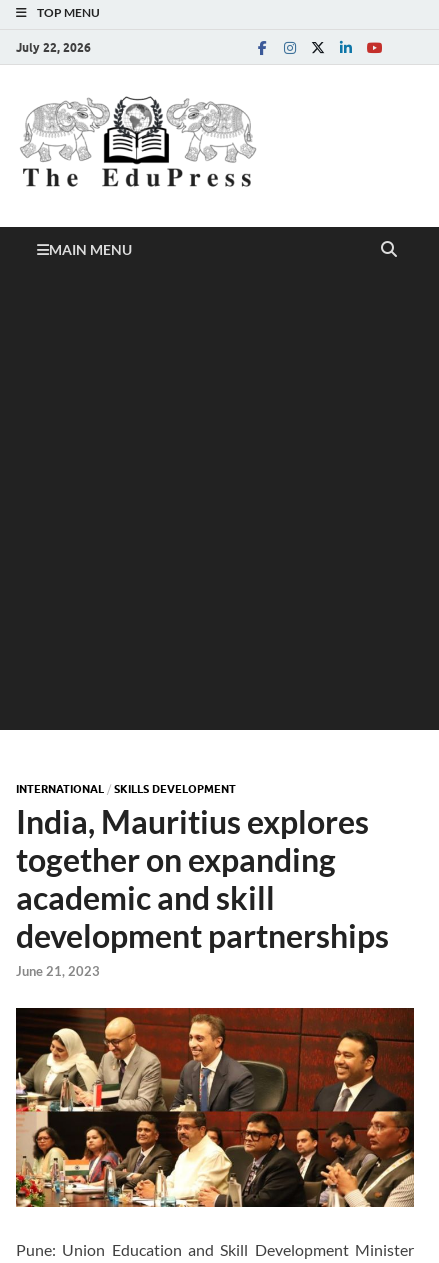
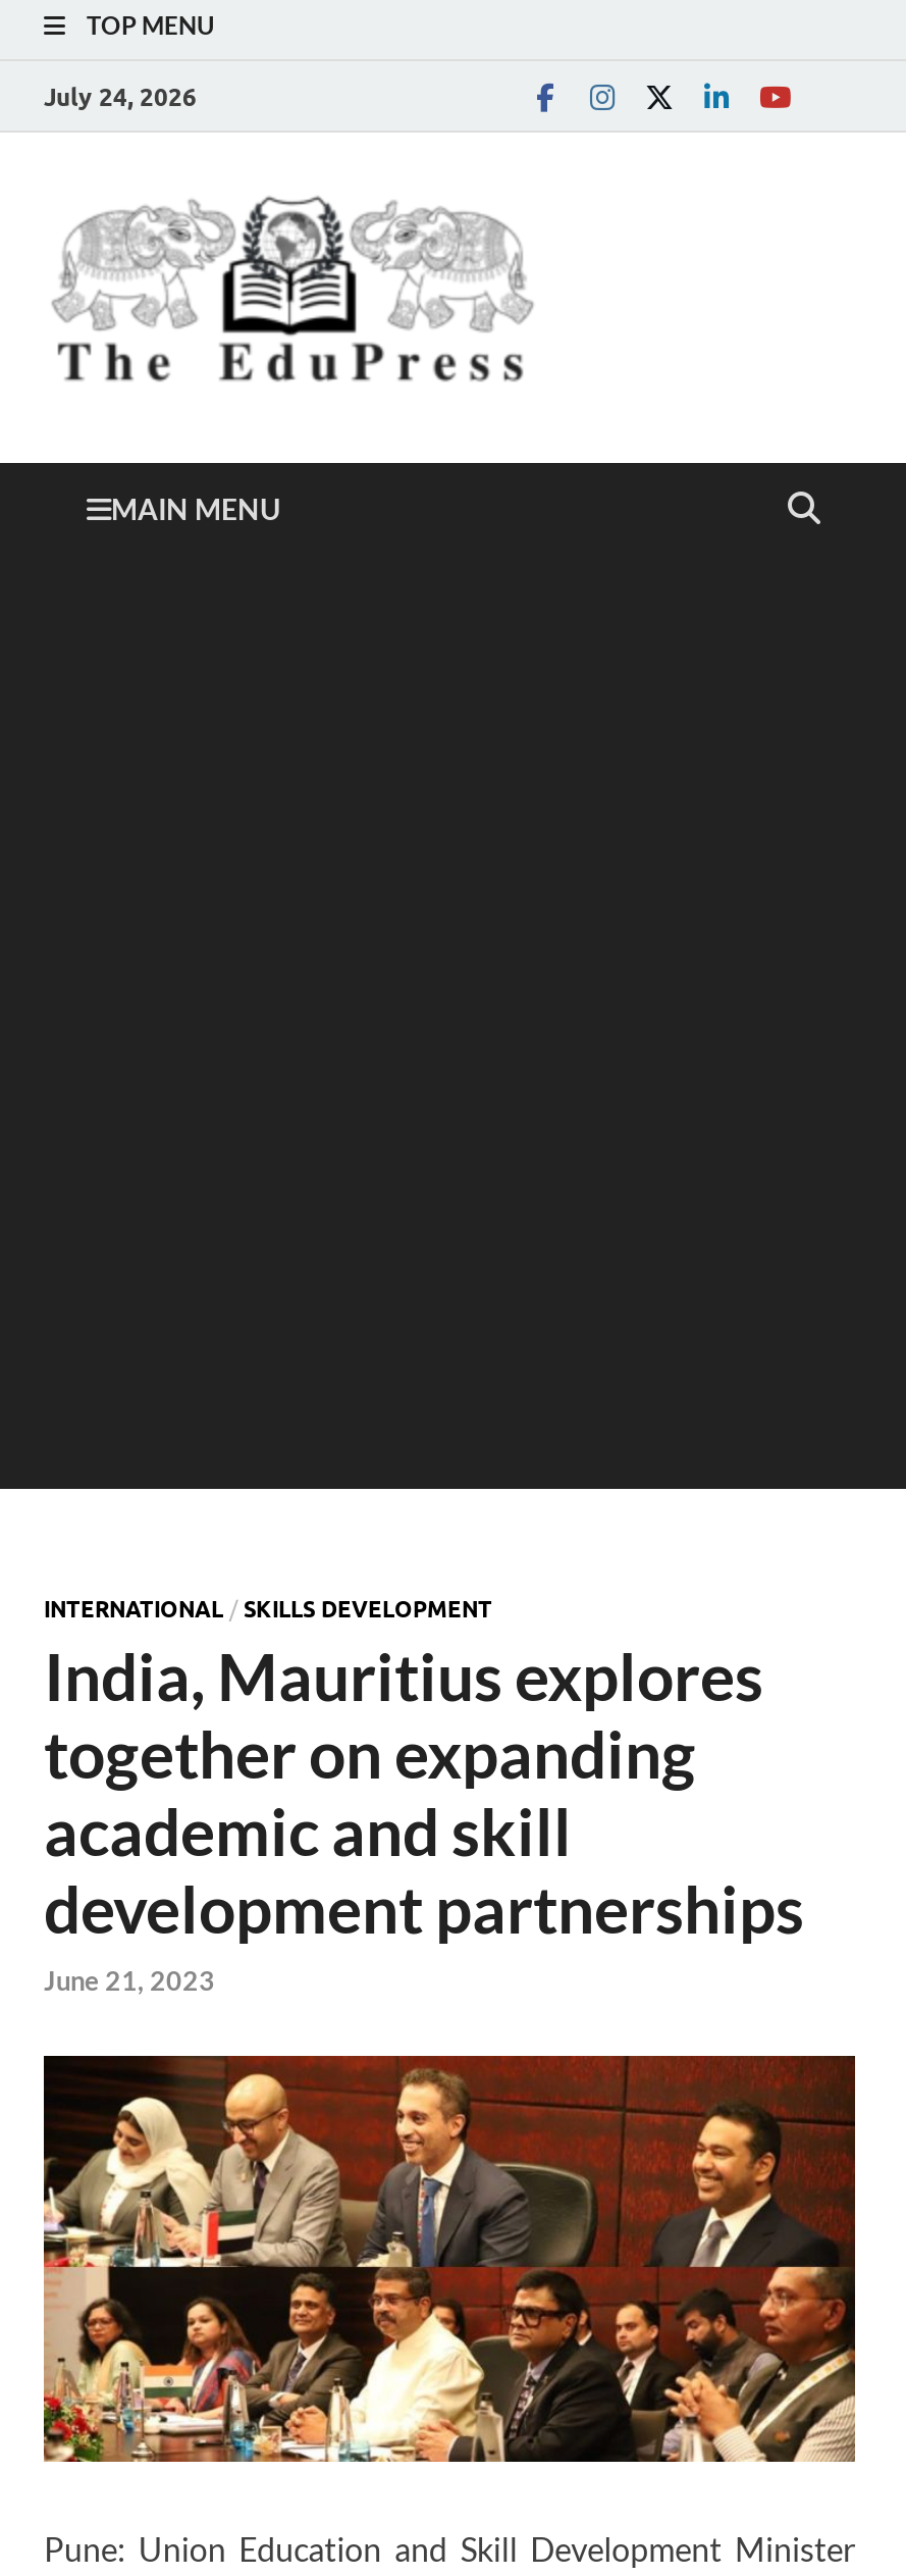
[16,39,91,54] July 22, 2026 -> [44,81,197,111] July 24, 2026

